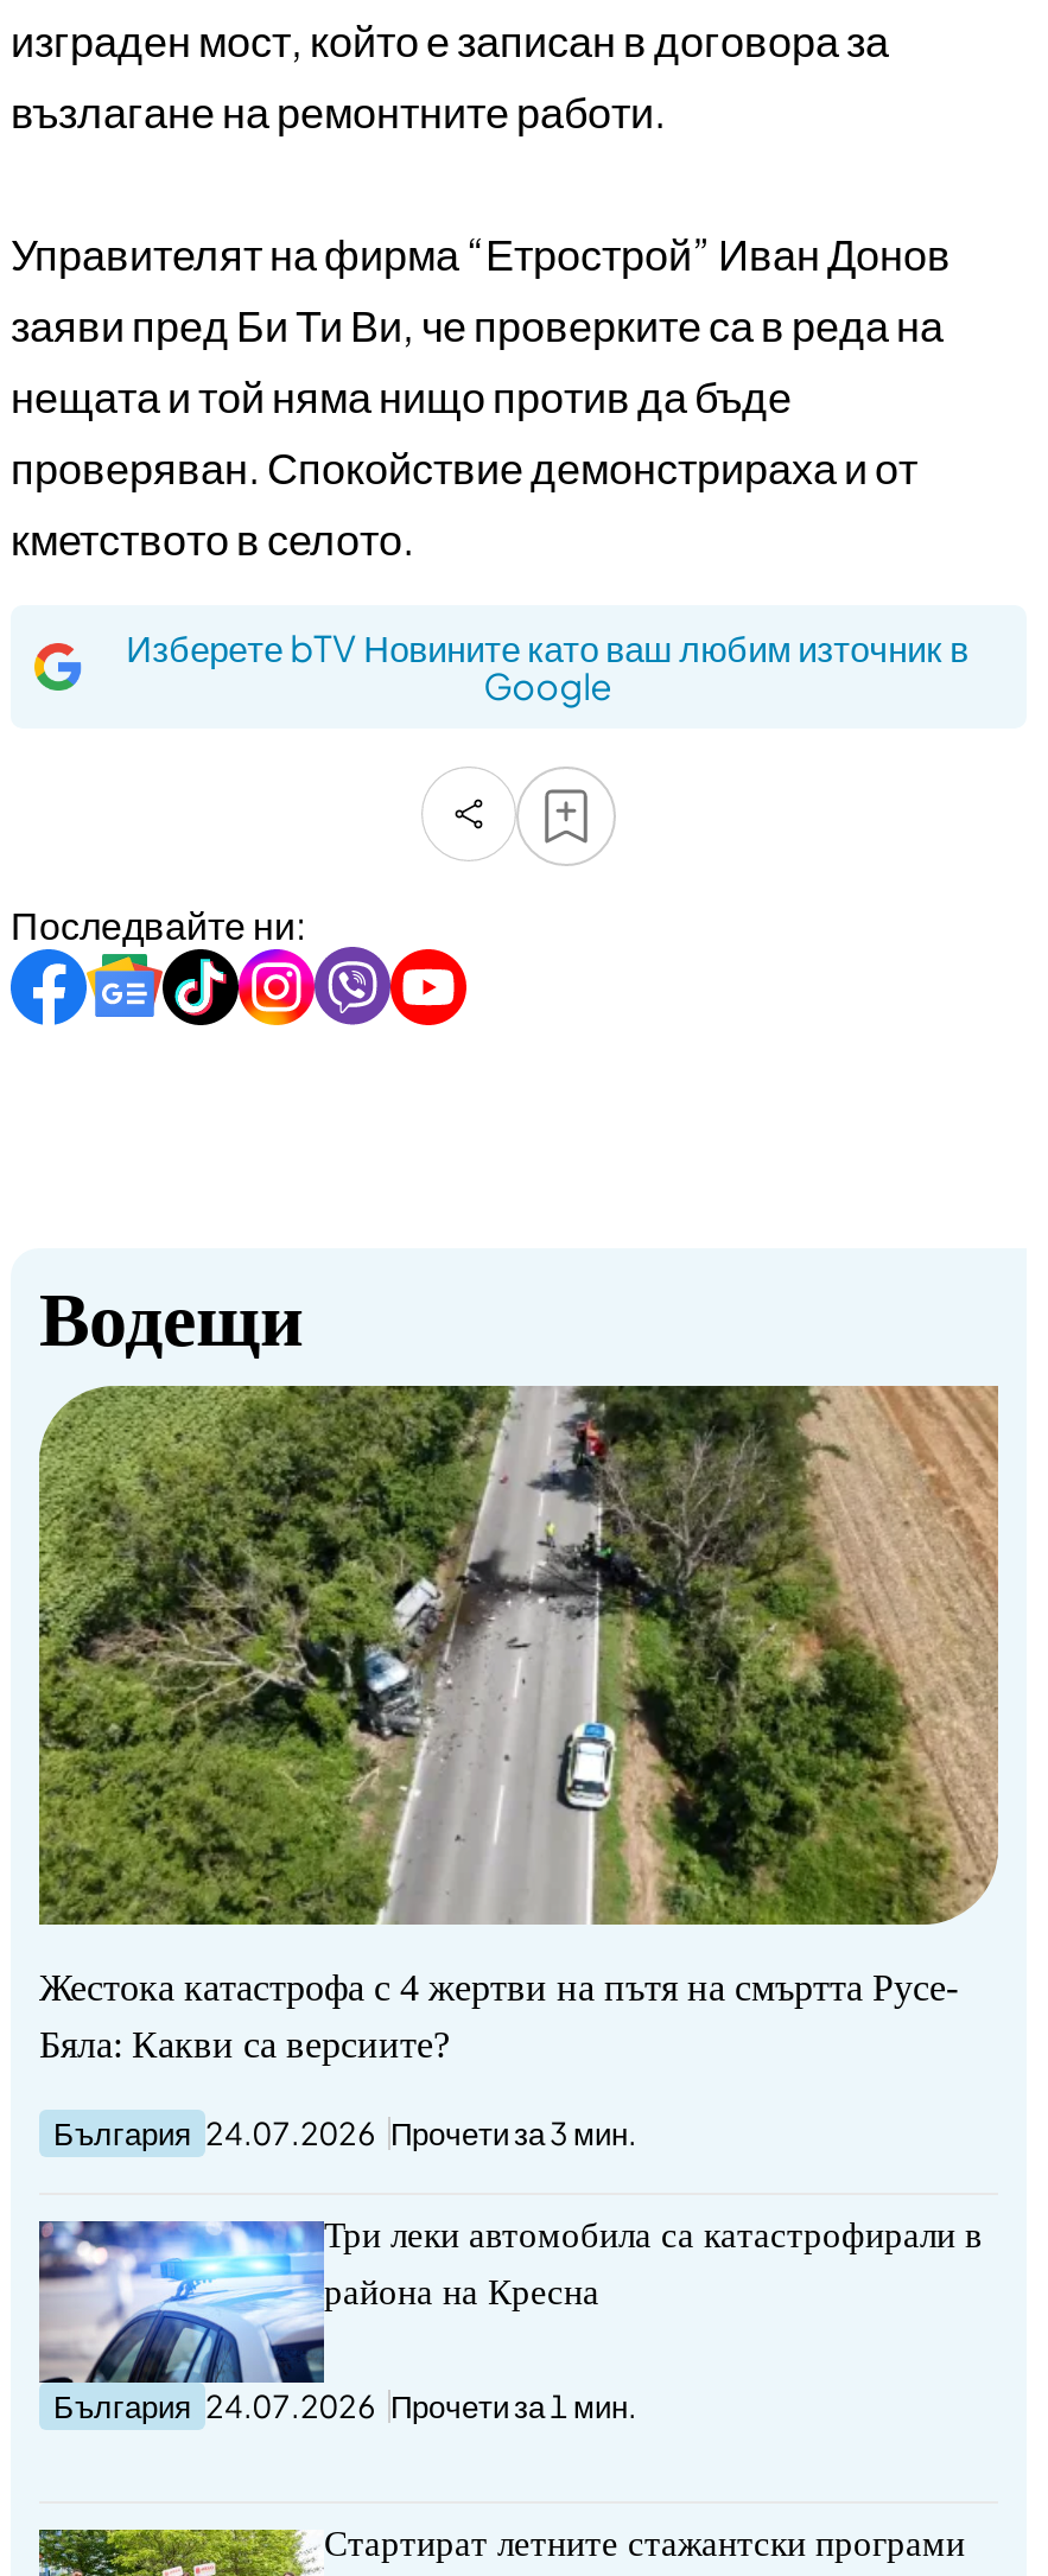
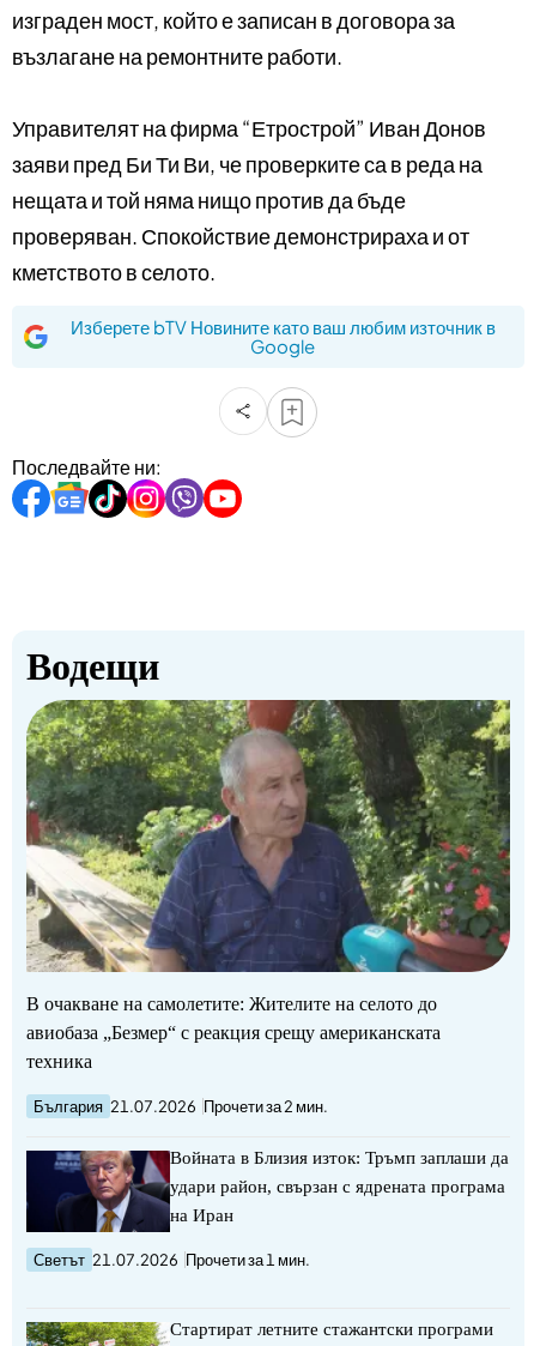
[37,1386,1001,2425] [image] | Жестока катастрофа с 4 жертви на пътя на смъртта Русе- | Бяла: Какви са версиите? | България 24.07.2026 Прочети за 3 мин. | Три леки автомобила са катастрофирали в | района на Кресна | България 24.07.2026 Прочети за 1 мин. -> [26,699,511,1270] [image] | В очакване на самолетите: Жителите на селото до | авиобаза „Безмер“ с реакция срещу американската | техника | България 21.07.2026 Прочети за 2 мин. | Войната в Близия изток: Тръмп заплаши да | удари район, свързан с ядрената програма | на Иран | Светът 21.07.2026 Прочети за 1 мин.
[37,2228,291,2368] [image] -> [25,1149,153,1196] [image]

